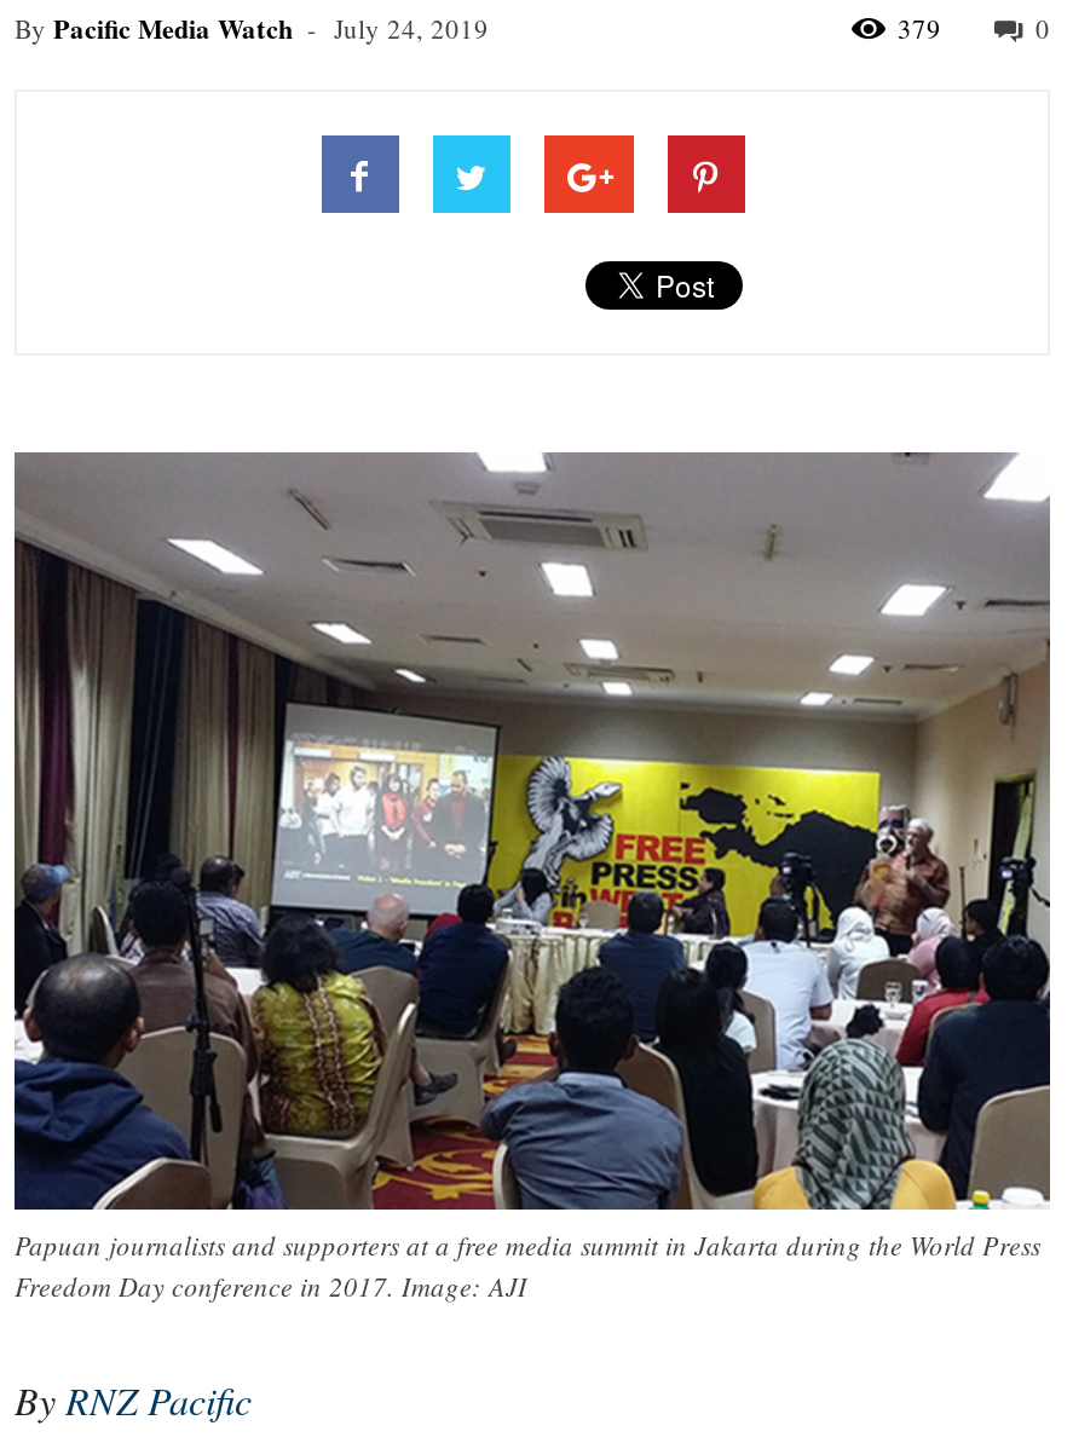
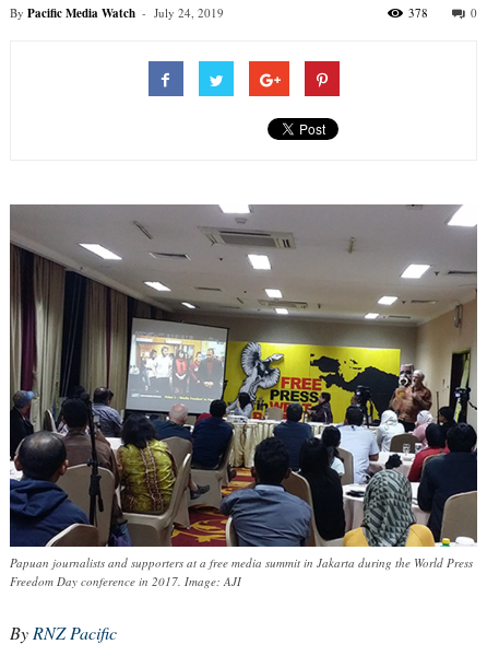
[898,10,941,46] 379 -> [408,4,428,21] 378

